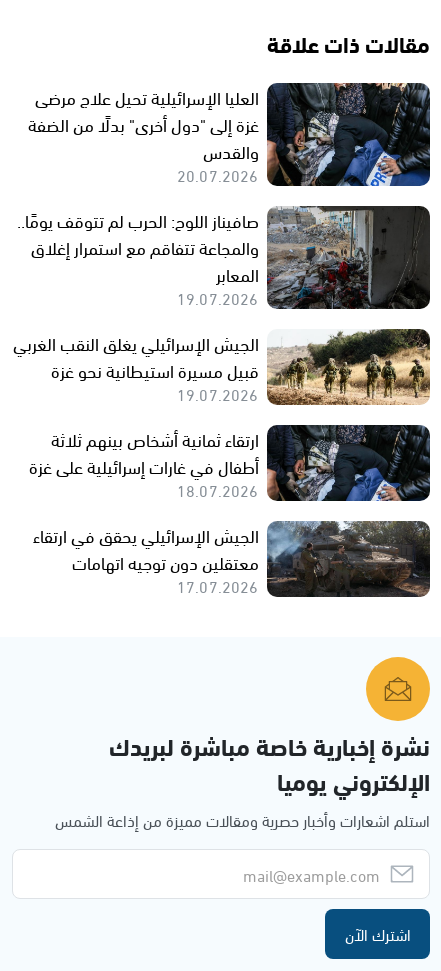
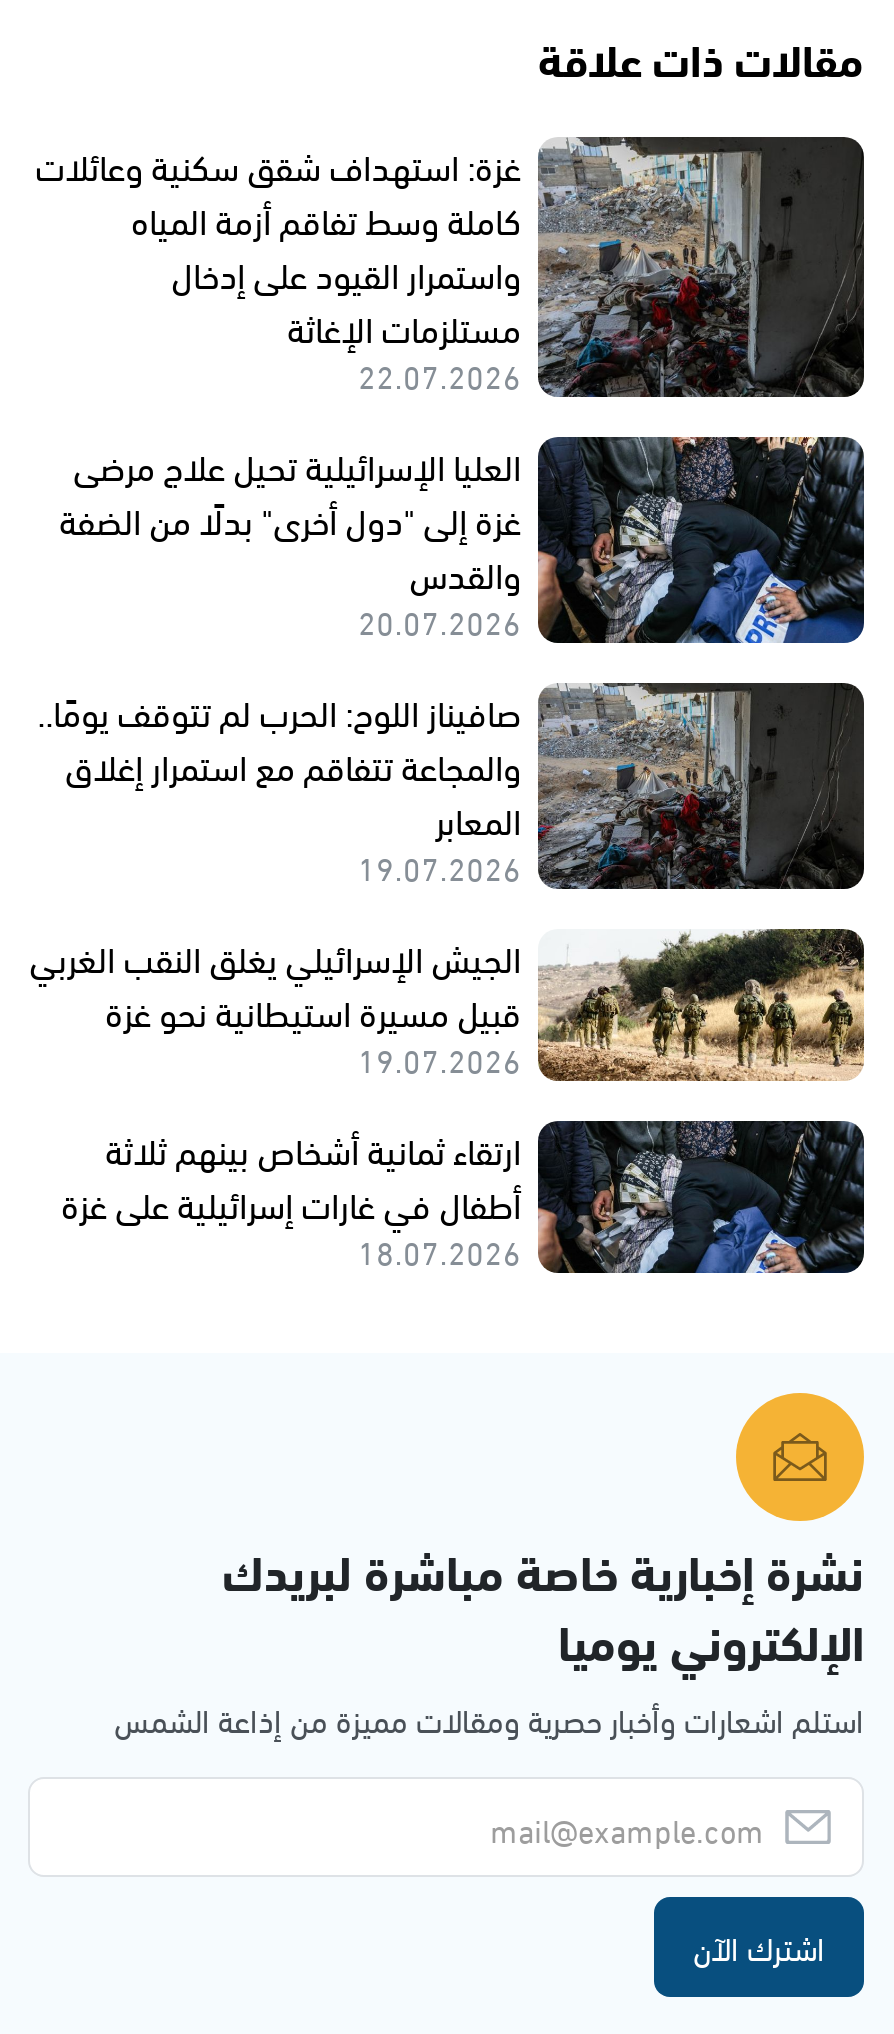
none -> [35,131,866,403] [image] | غزة: استهداف شقق سكنية وعائلات | كاملة وسط تفاقم أزمة المياه | واستمرار القيود على إدخال | مستلزمات الإغاثة | 22.07.2026
moved [13,80,431,504] -> [29,431,866,1279]: [image] | العليا الإسرائيلية تحيل علاج مرضى | غزة إلى "دول أخرى" بدلًا من الضفة | ... | أطفال في غارات إسرائيلية على غزة | 18.07.2026
[33,518,430,600] [image] | الجيش الإسرائيلي يحقق في ارتقاء | معتقلين دون توجيه اتهامات | 17.07.2026 -> none

